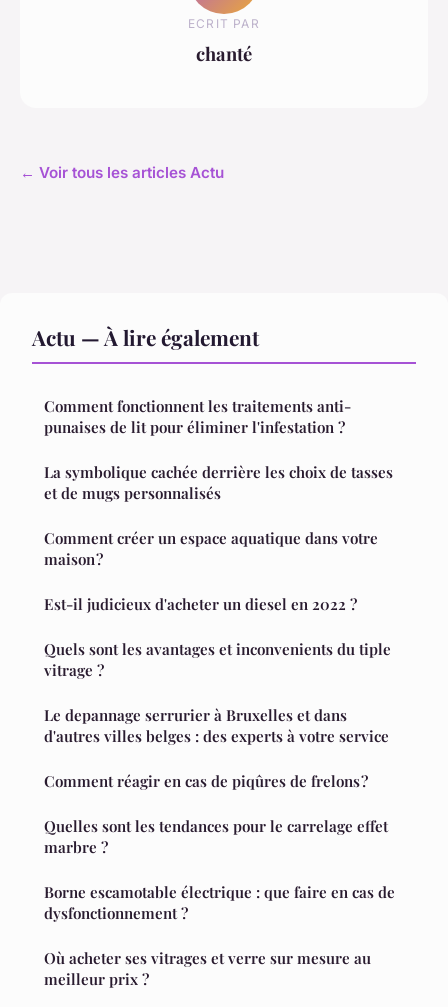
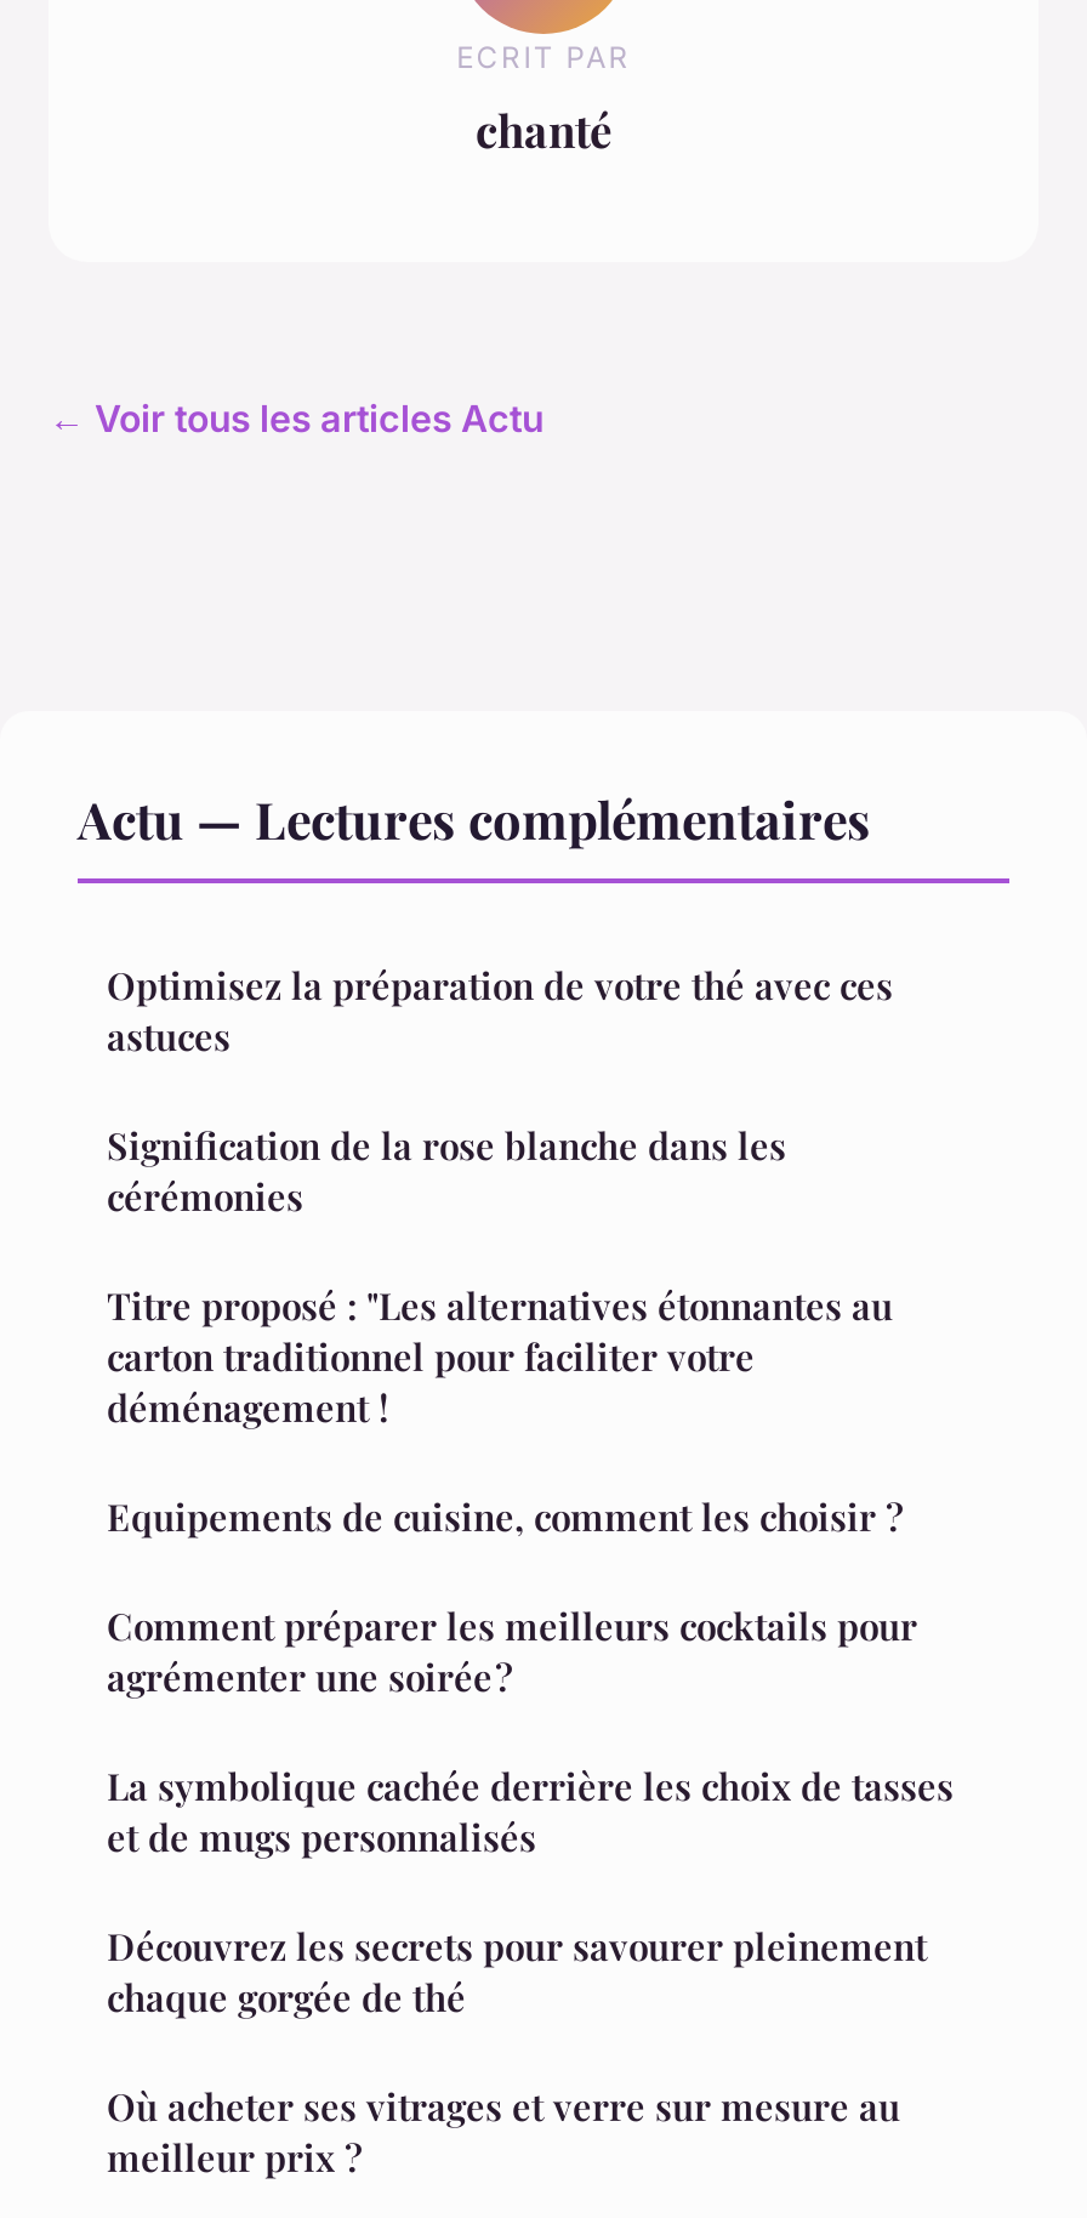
[32,322,351,436] Actu — À lire également | Comment fonctionnent les traitements anti- | punaises de lit pour éliminer l'infestation ? -> [78,783,917,1700] Actu — Lectures complémentaires | Optimisez la préparation de votre thé avec ces | astuces | Signification de la rose blanche dans les | cérémonies | Titre proposé : "Les alternatives étonnantes au | carton traditionnel pour faciliter votre | déménagement ! | Equipements de cuisine, comment les choisir ? | Comment préparer les meilleurs cocktails pour | agrémenter une soirée ?
moved [44,461,393,502] -> [107,1761,954,1860]: La symbolique cachée derrière les choix de tasses | et de mugs personnalisés
[44,527,395,922] Comment créer un espace aquatique dans votre | maison ? | Est-il judicieux d'acheter un diesel en 2022 ? | Quels sont les avantages et inconvenients du tiple | vitrage ? | Le depannage serrurier à Bruxelles et dans | d'autres villes belges : des experts à votre service | Comment réagir en cas de piqûres de frelons ? | Quelles sont les tendances pour le carrelage effet | marbre ? | Borne escamotable électrique : que faire en cas de | dysfonctionnement ? -> [107,1921,927,2020] Découvrez les secrets pour savourer pleinement | chaque gorgée de thé

